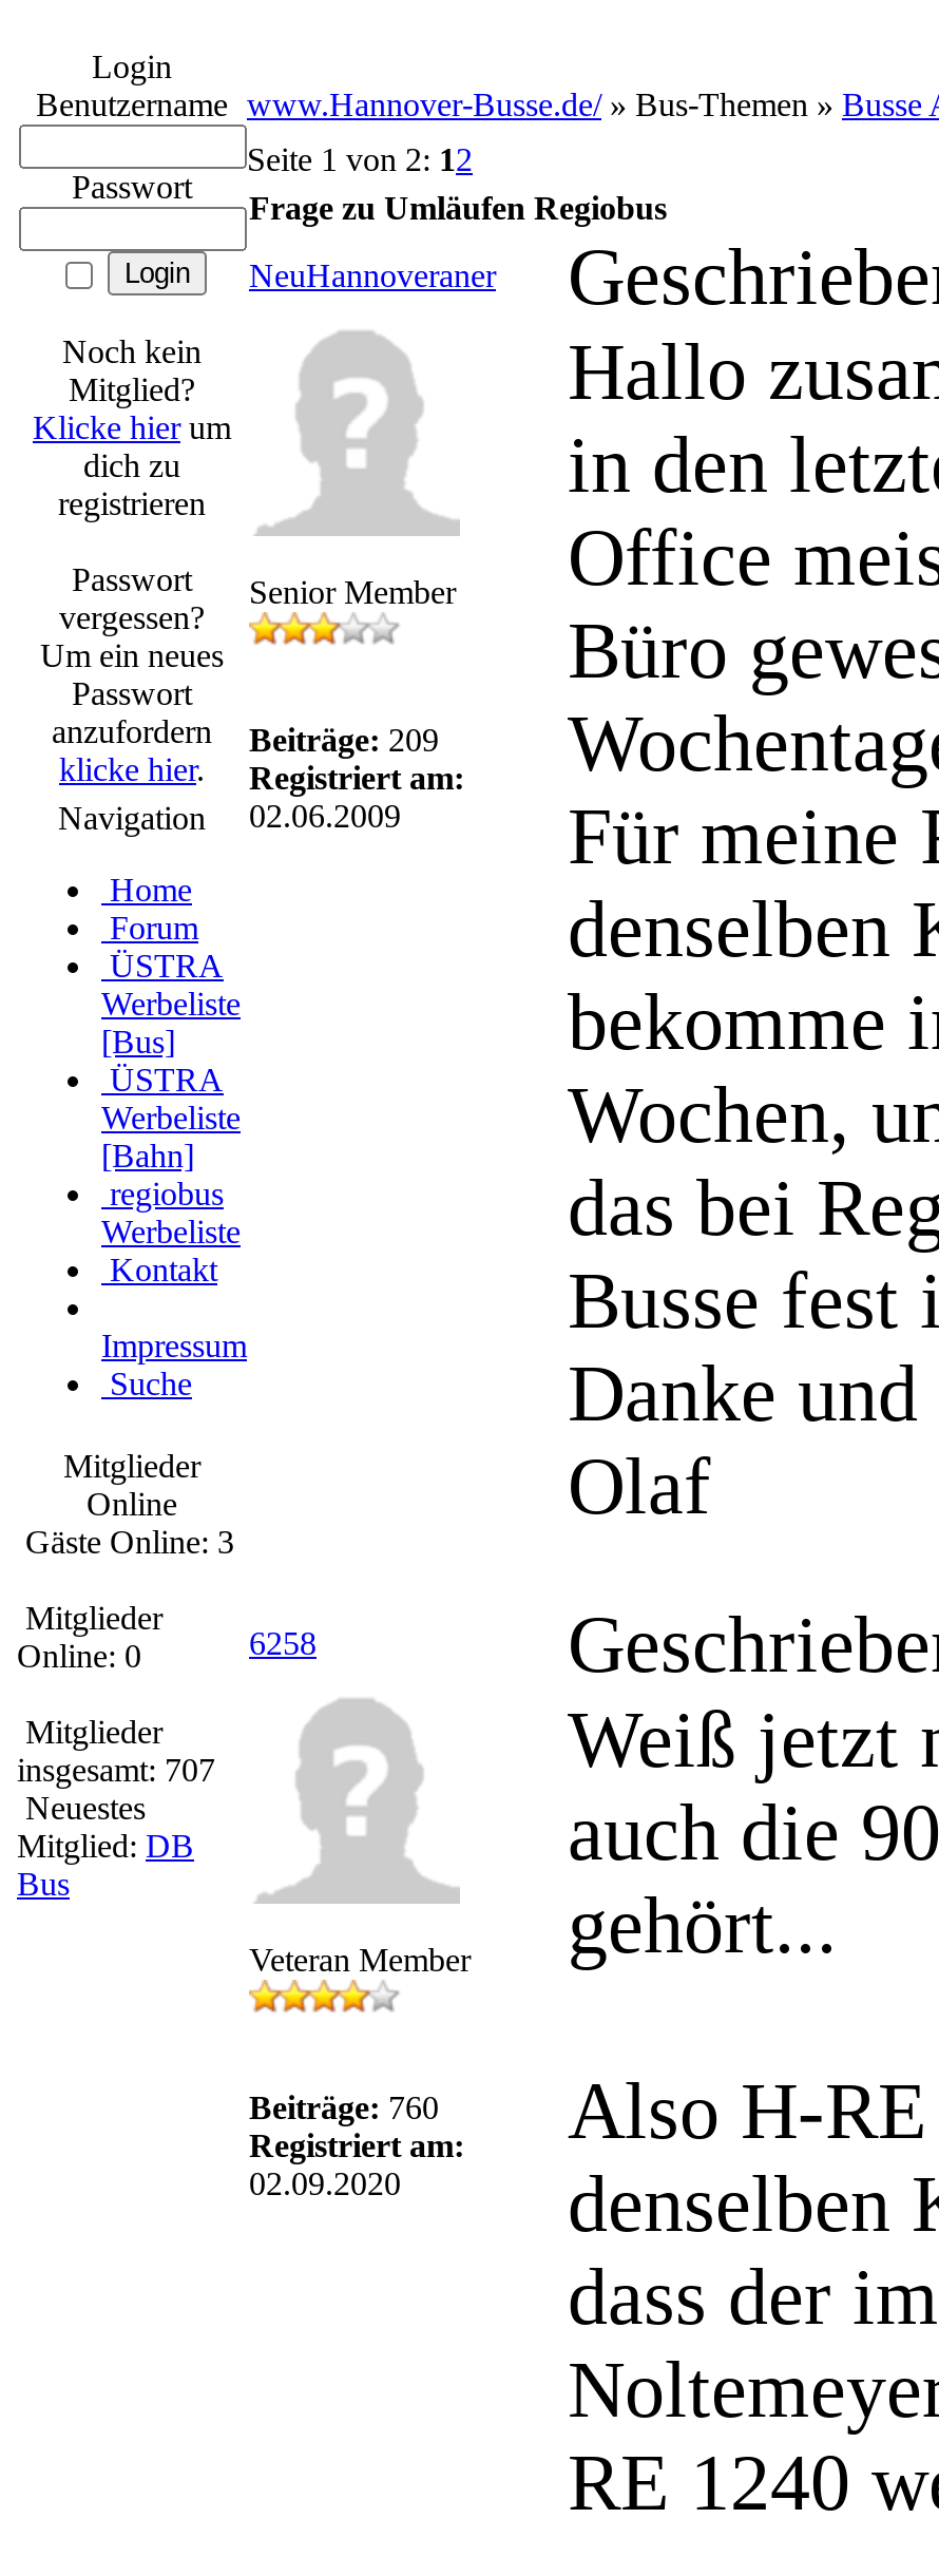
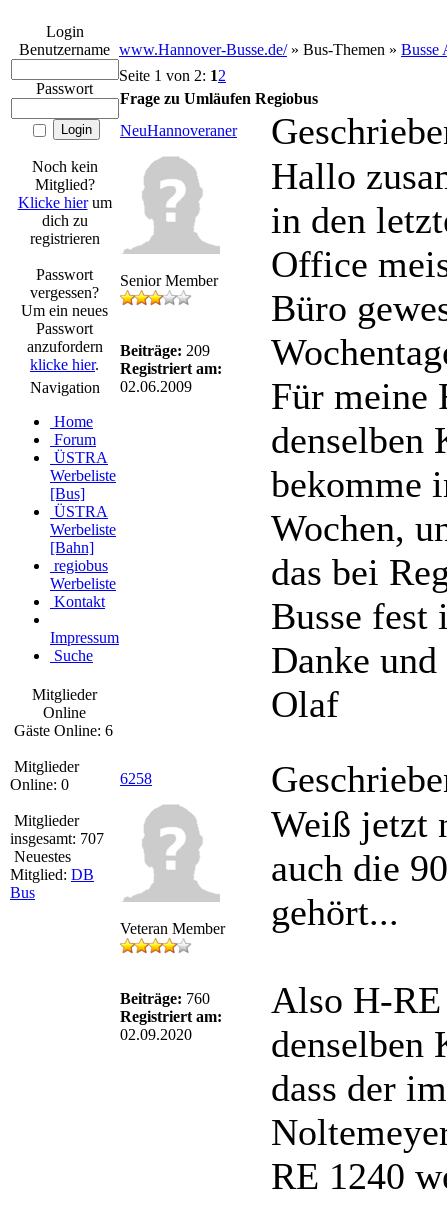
[17,1524,234,1560] Gäste Online: 3 -> [10,722,113,739] Gäste Online: 6

